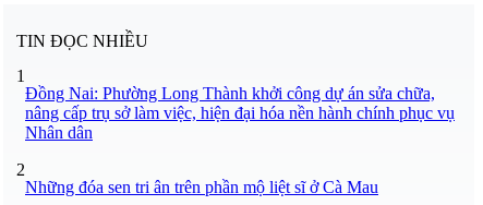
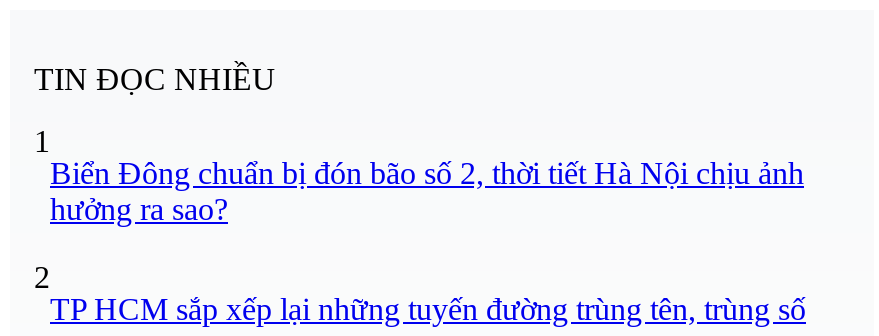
[25,84,455,141] Đồng Nai: Phường Long Thành khởi công dự án sửa chữa, | nâng cấp trụ sở làm việc, hiện đại hóa nền hành chính phục vụ | Nhân dân -> [50,155,804,225] Biển Đông chuẩn bị đón bão số 2, thời tiết Hà Nội chịu ảnh | hưởng ra sao?
[25,177,378,196] Những đóa sen tri ân trên phần mộ liệt sĩ ở Cà Mau -> [50,291,806,325] TP HCM sắp xếp lại những tuyến đường trùng tên, trùng số

